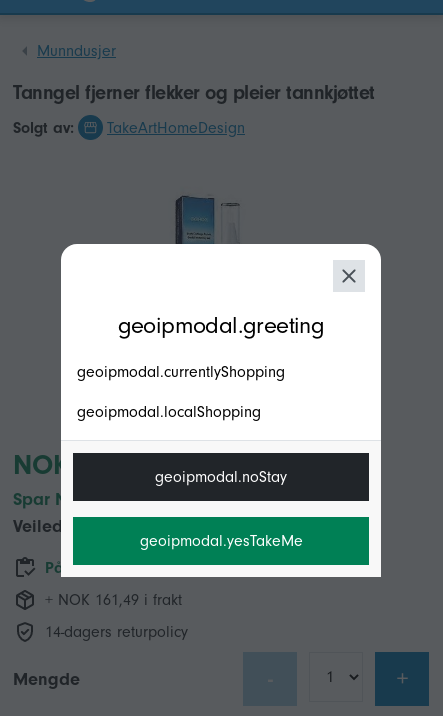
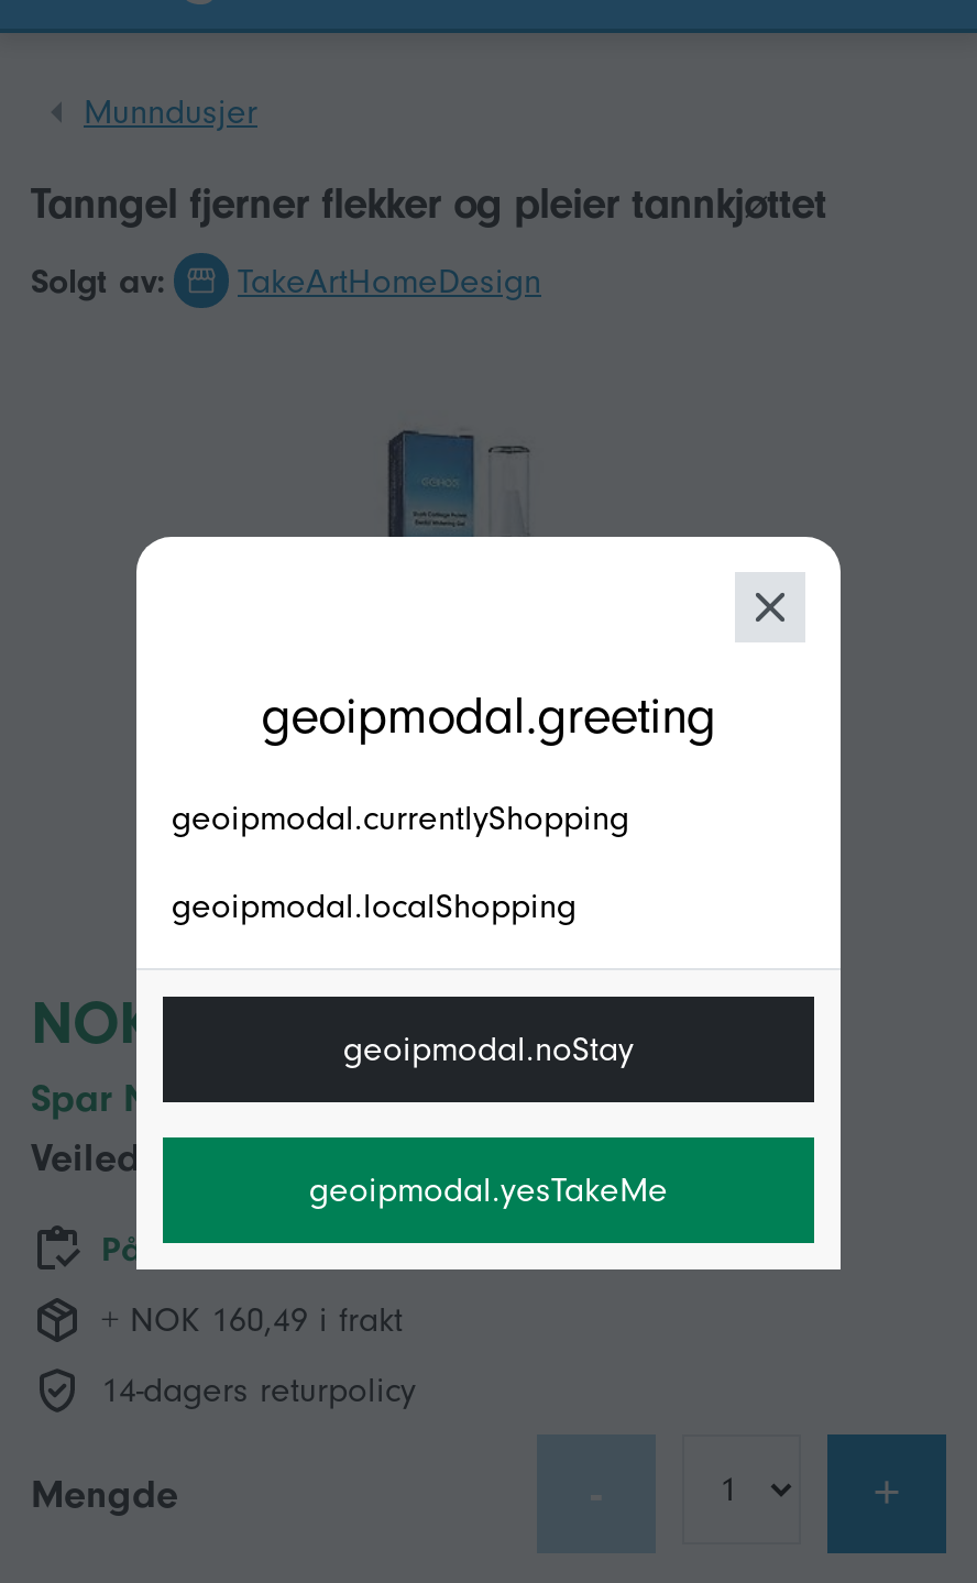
[45,591,182,609] + NOK 161,49 i frakt -> [101,1300,403,1340] + NOK 160,49 i frakt

